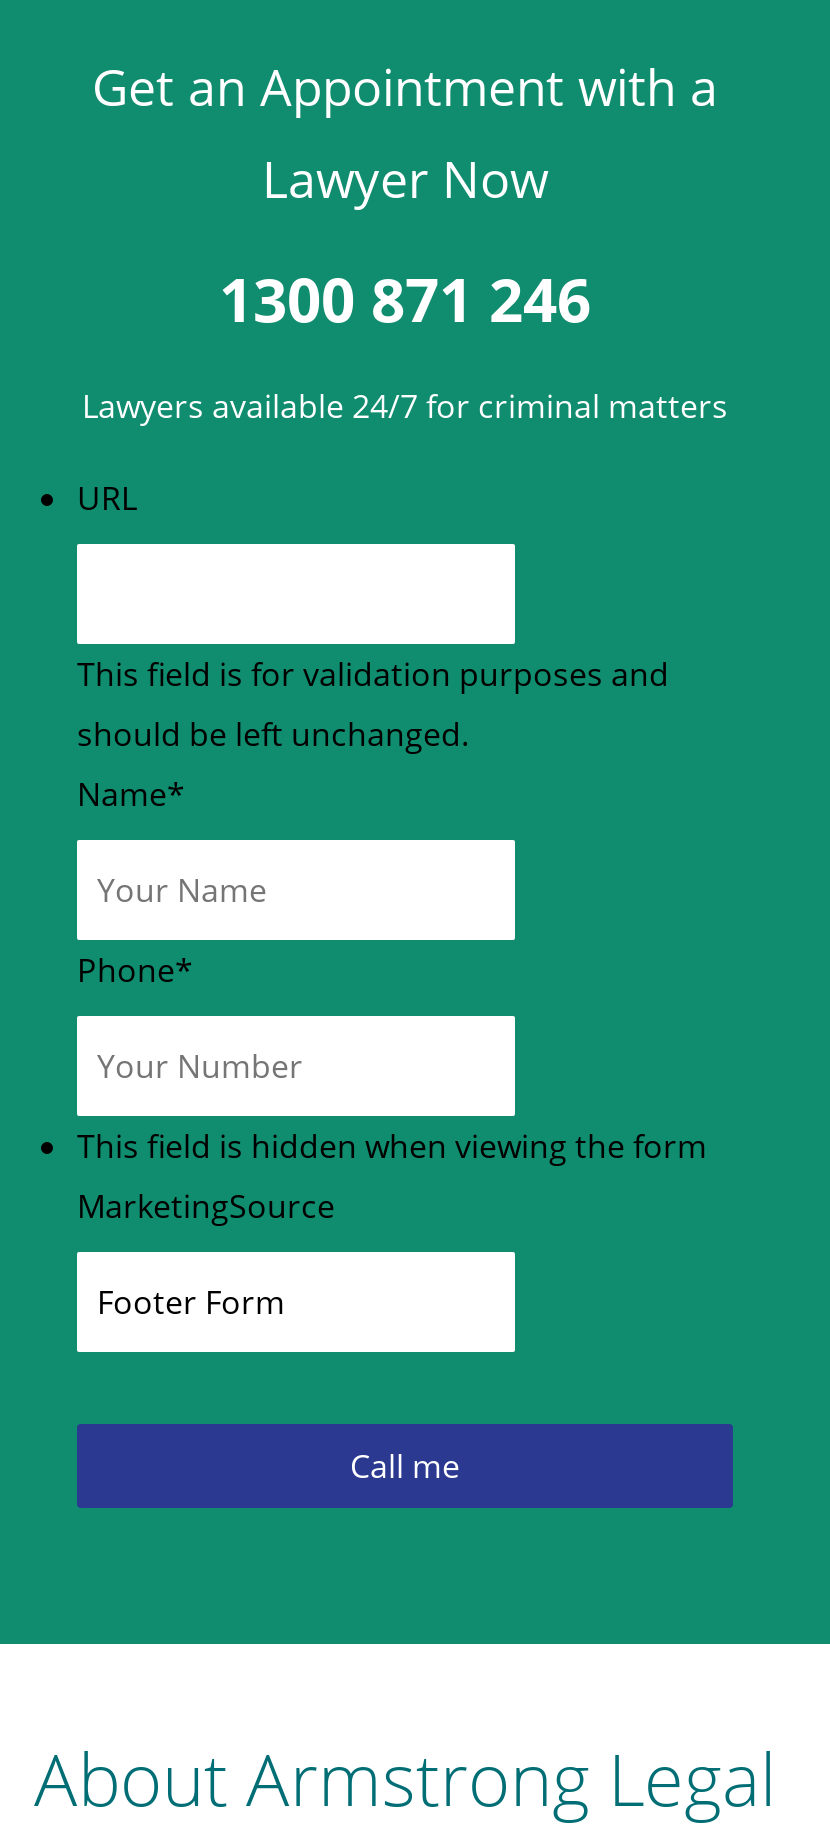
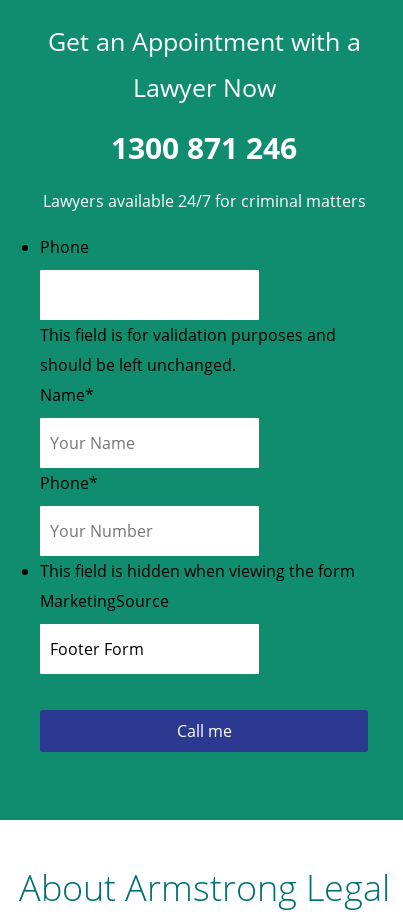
[77,477,137,521] URL -> [40,236,89,258] Phone

